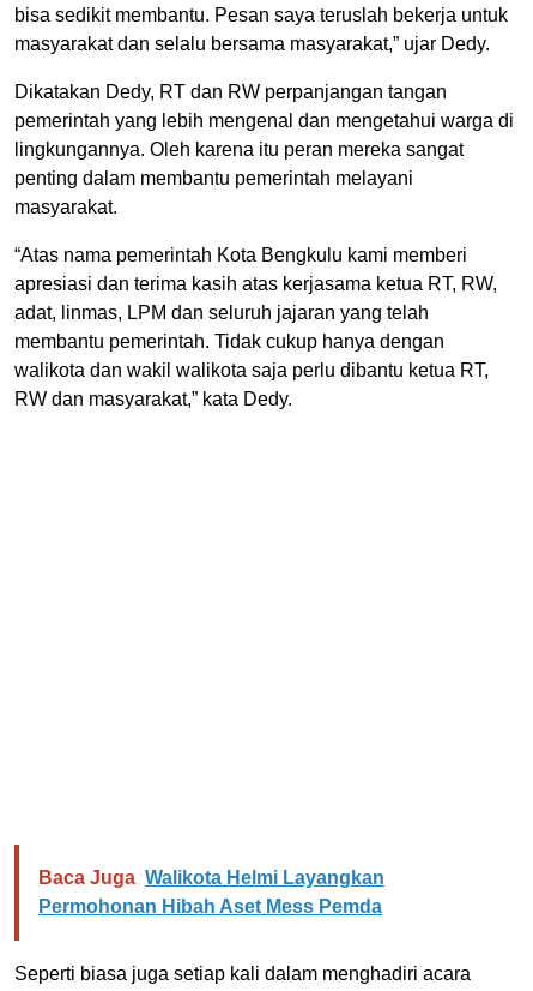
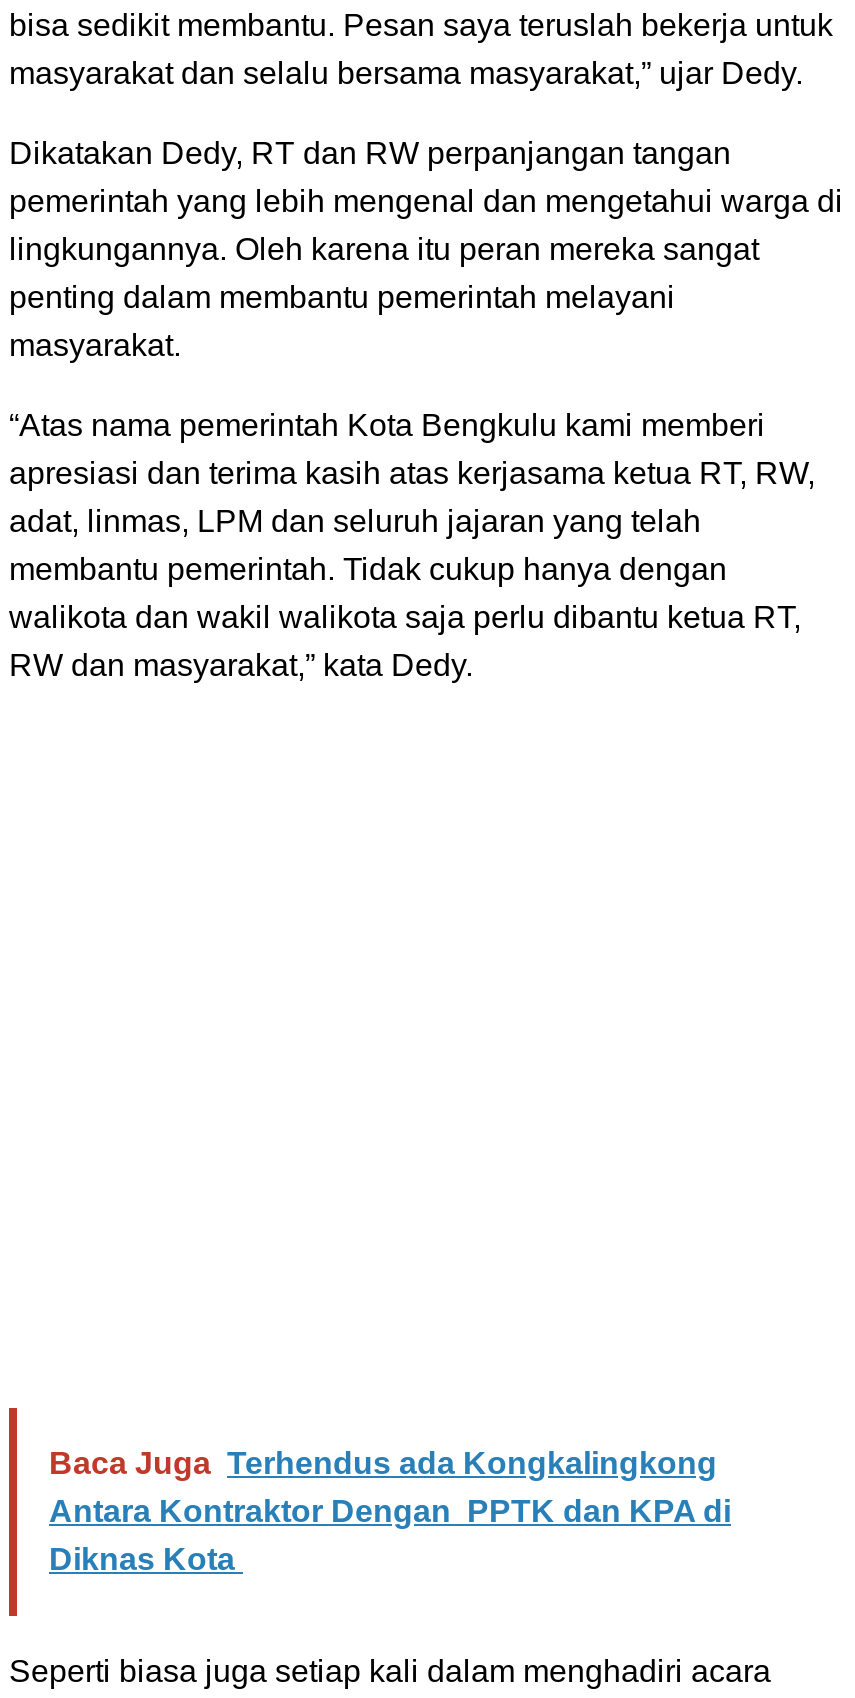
[38,868,384,917] Baca Juga Walikota Helmi Layangkan | Permohonan Hibah Aset Mess Pemda -> [49,1447,731,1577] Baca Juga Terhendus ada Kongkalingkong | Antara Kontraktor Dengan PPTK dan KPA di | Diknas Kota

